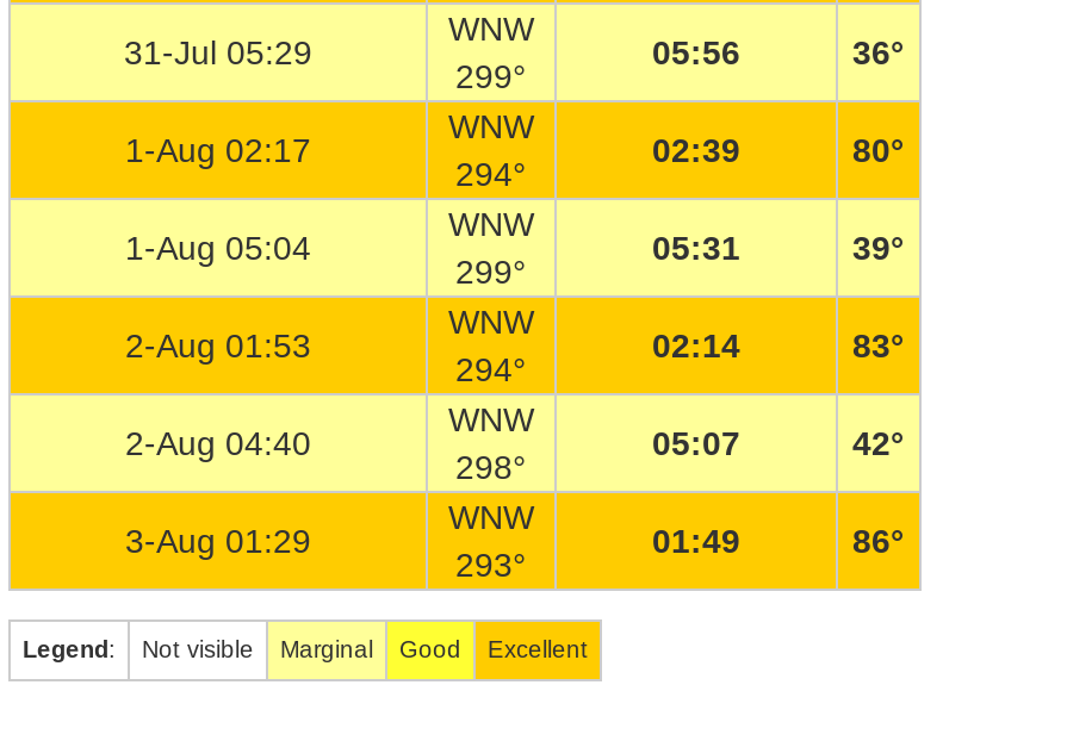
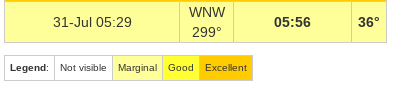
[11,102,421,589] [image] | 1-Aug 02:17 -> none
[125,102,919,589] [image] | 02:39 | 80° | 1-Aug 05:04 -> none
[448,107,534,193] WNW | 294° -> none
[448,205,534,291] WNW | 299° -> none
[125,229,905,365] 05:31 | 39° | 2-Aug 01:53 -> none
[448,303,534,388] WNW | 294° -> none
[125,326,905,462] 02:14 | 83° | 2-Aug 04:40 -> none
[448,400,534,486] WNW | 298° -> none
[125,424,905,560] 05:07 | 42° | 3-Aug 01:29 -> none
[448,498,534,584] WNW | 293° -> none
[652,522,905,560] 01:49 | 86° -> none

